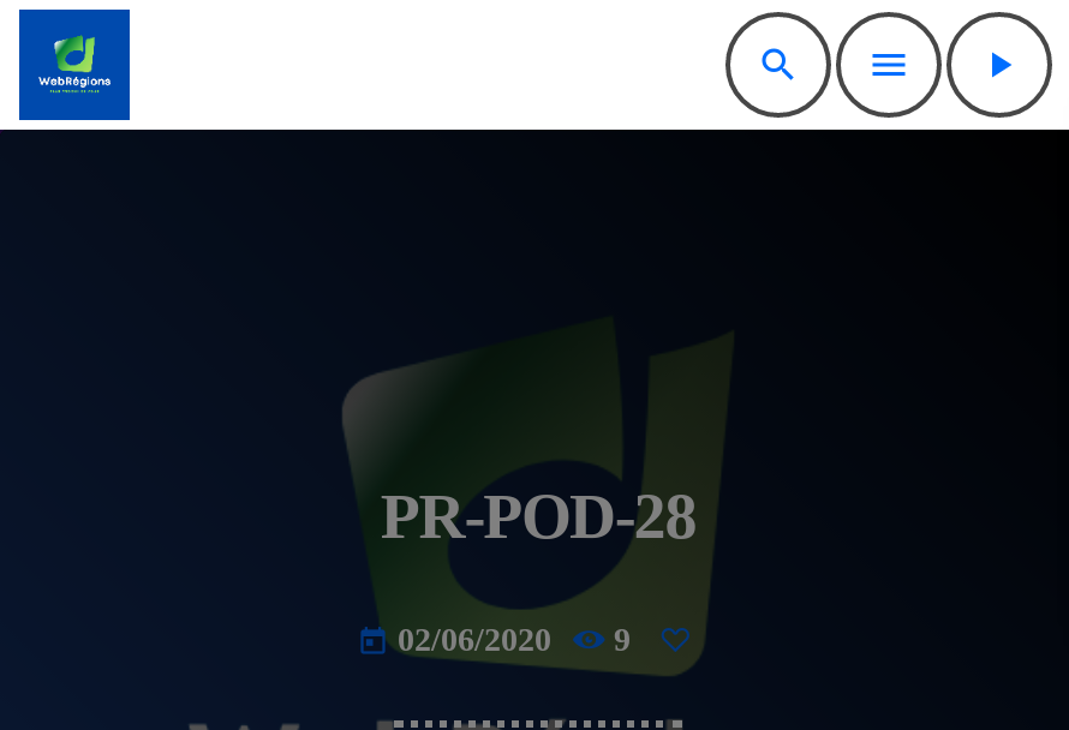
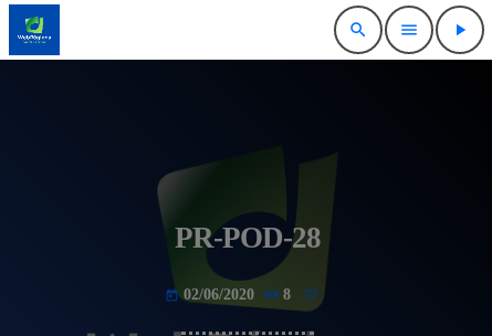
[614,621,640,657] 9 -> [282,286,295,303] 8

